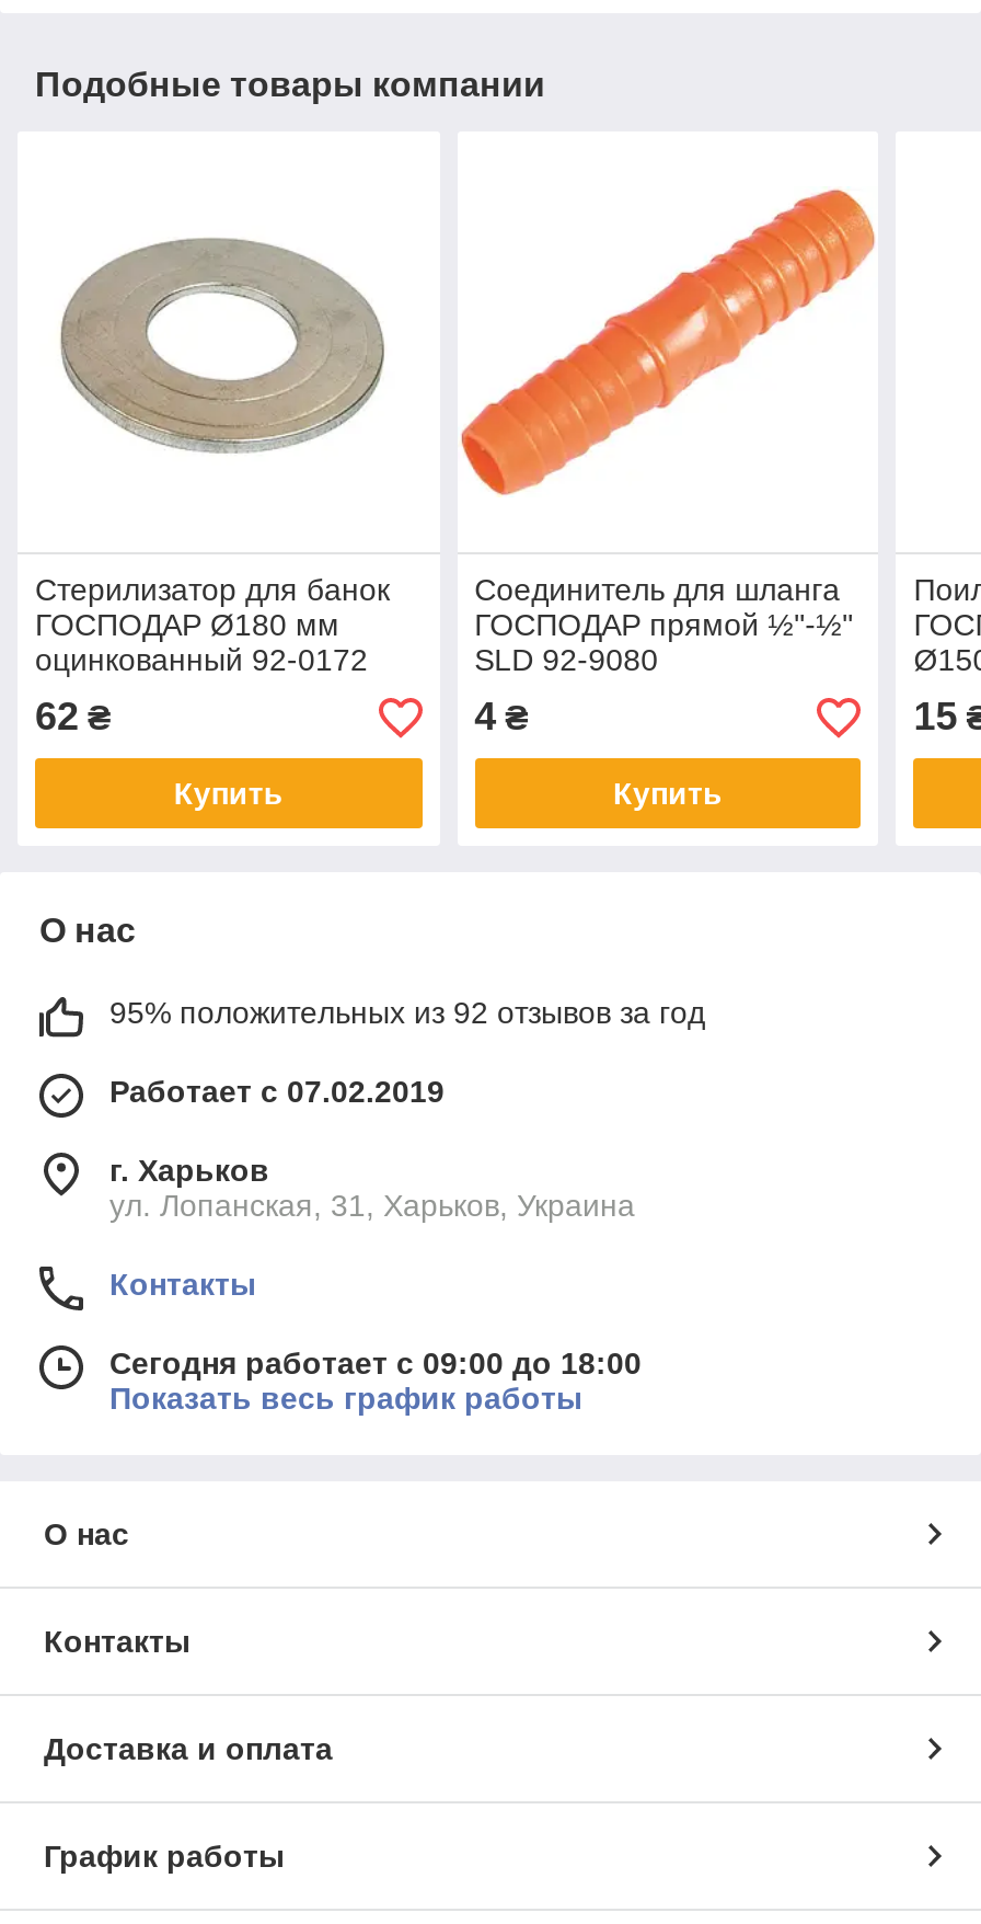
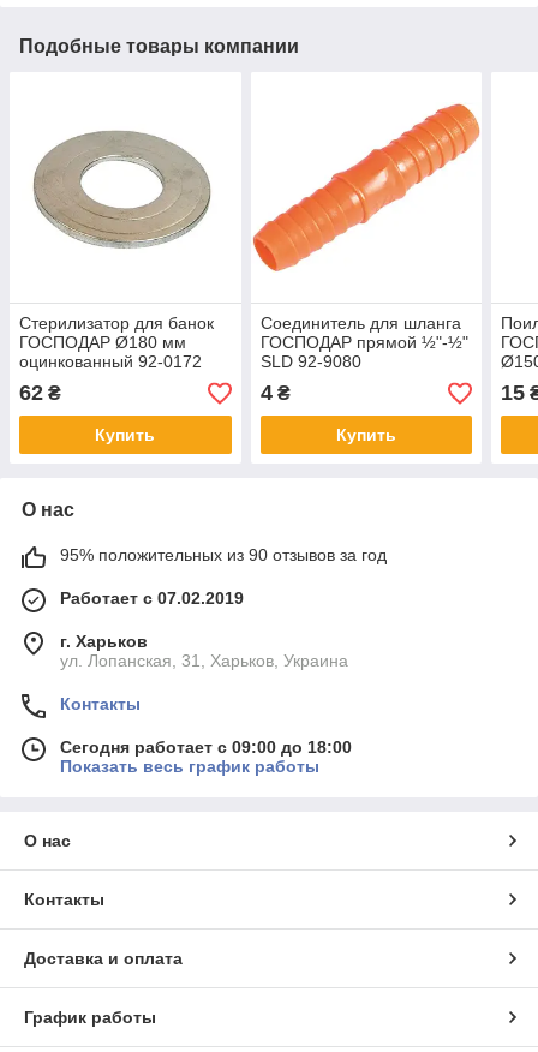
[109,996,705,1031] 95% положительных из 92 отзывов за год -> [60,546,387,565] 95% положительных из 90 отзывов за год

